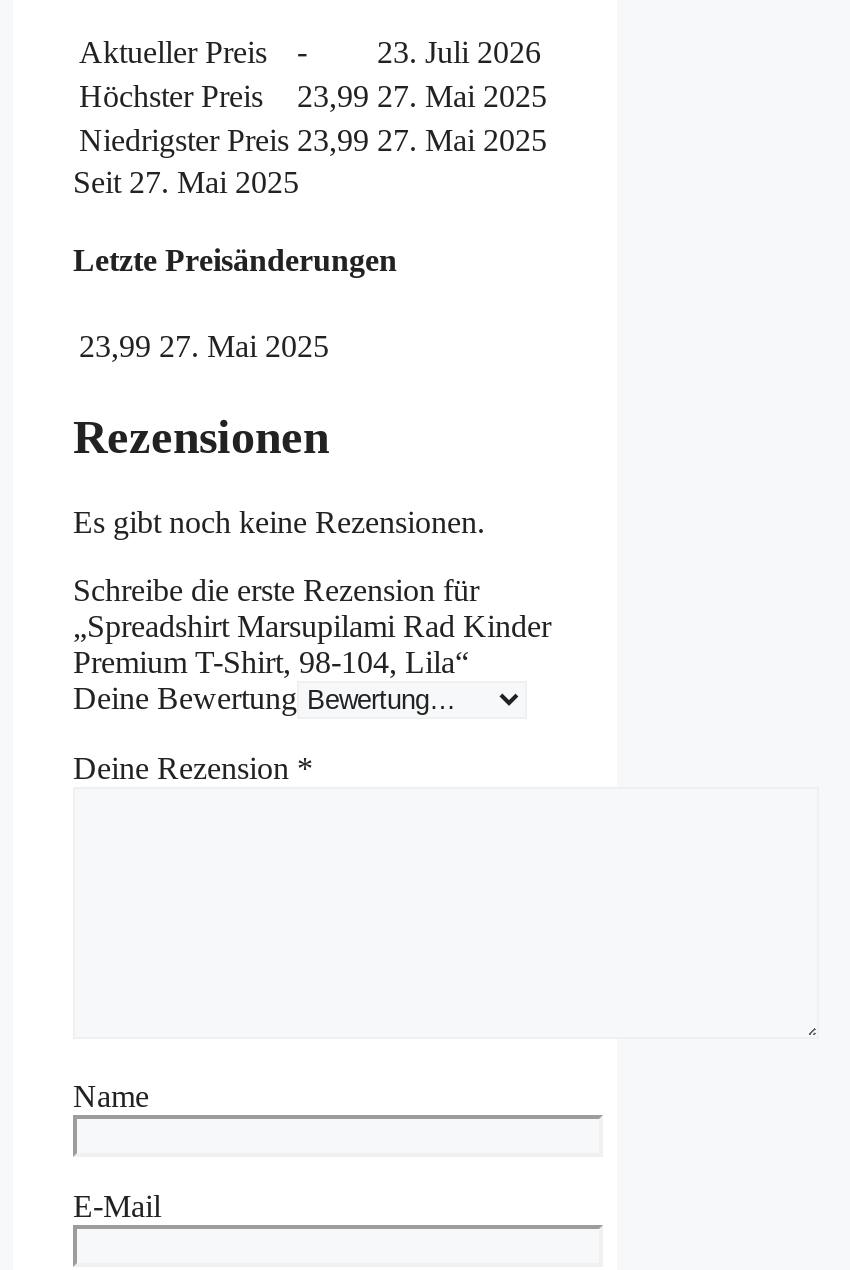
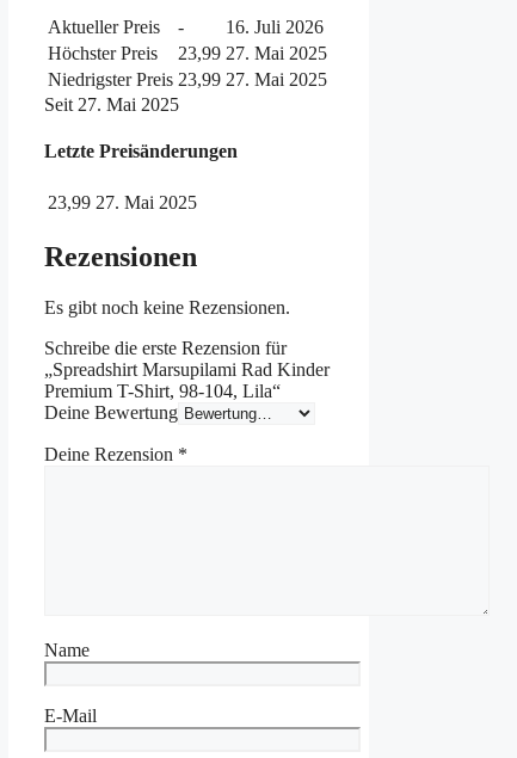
[377,35,541,69] 23. Juli 2026 -> [226,17,324,37] 16. Juli 2026

